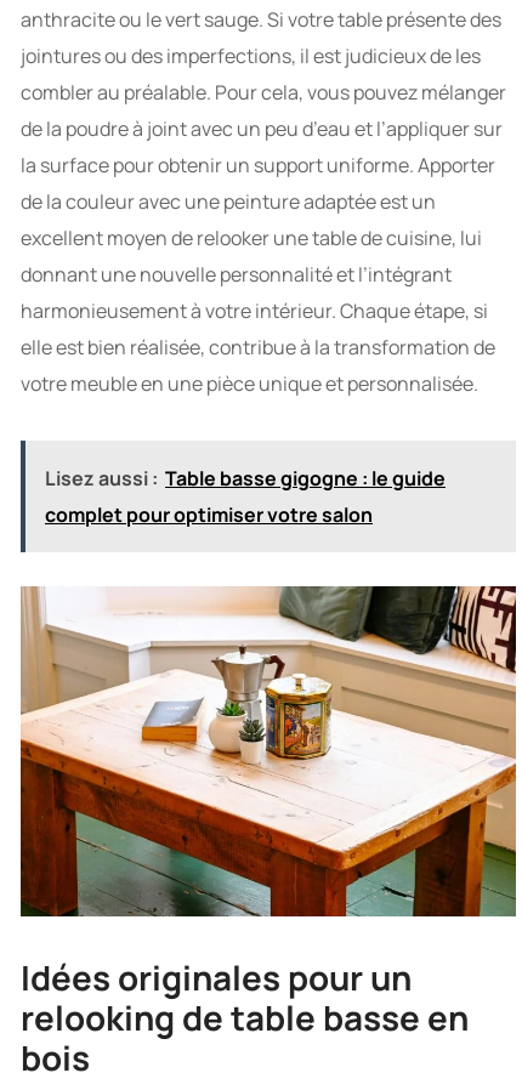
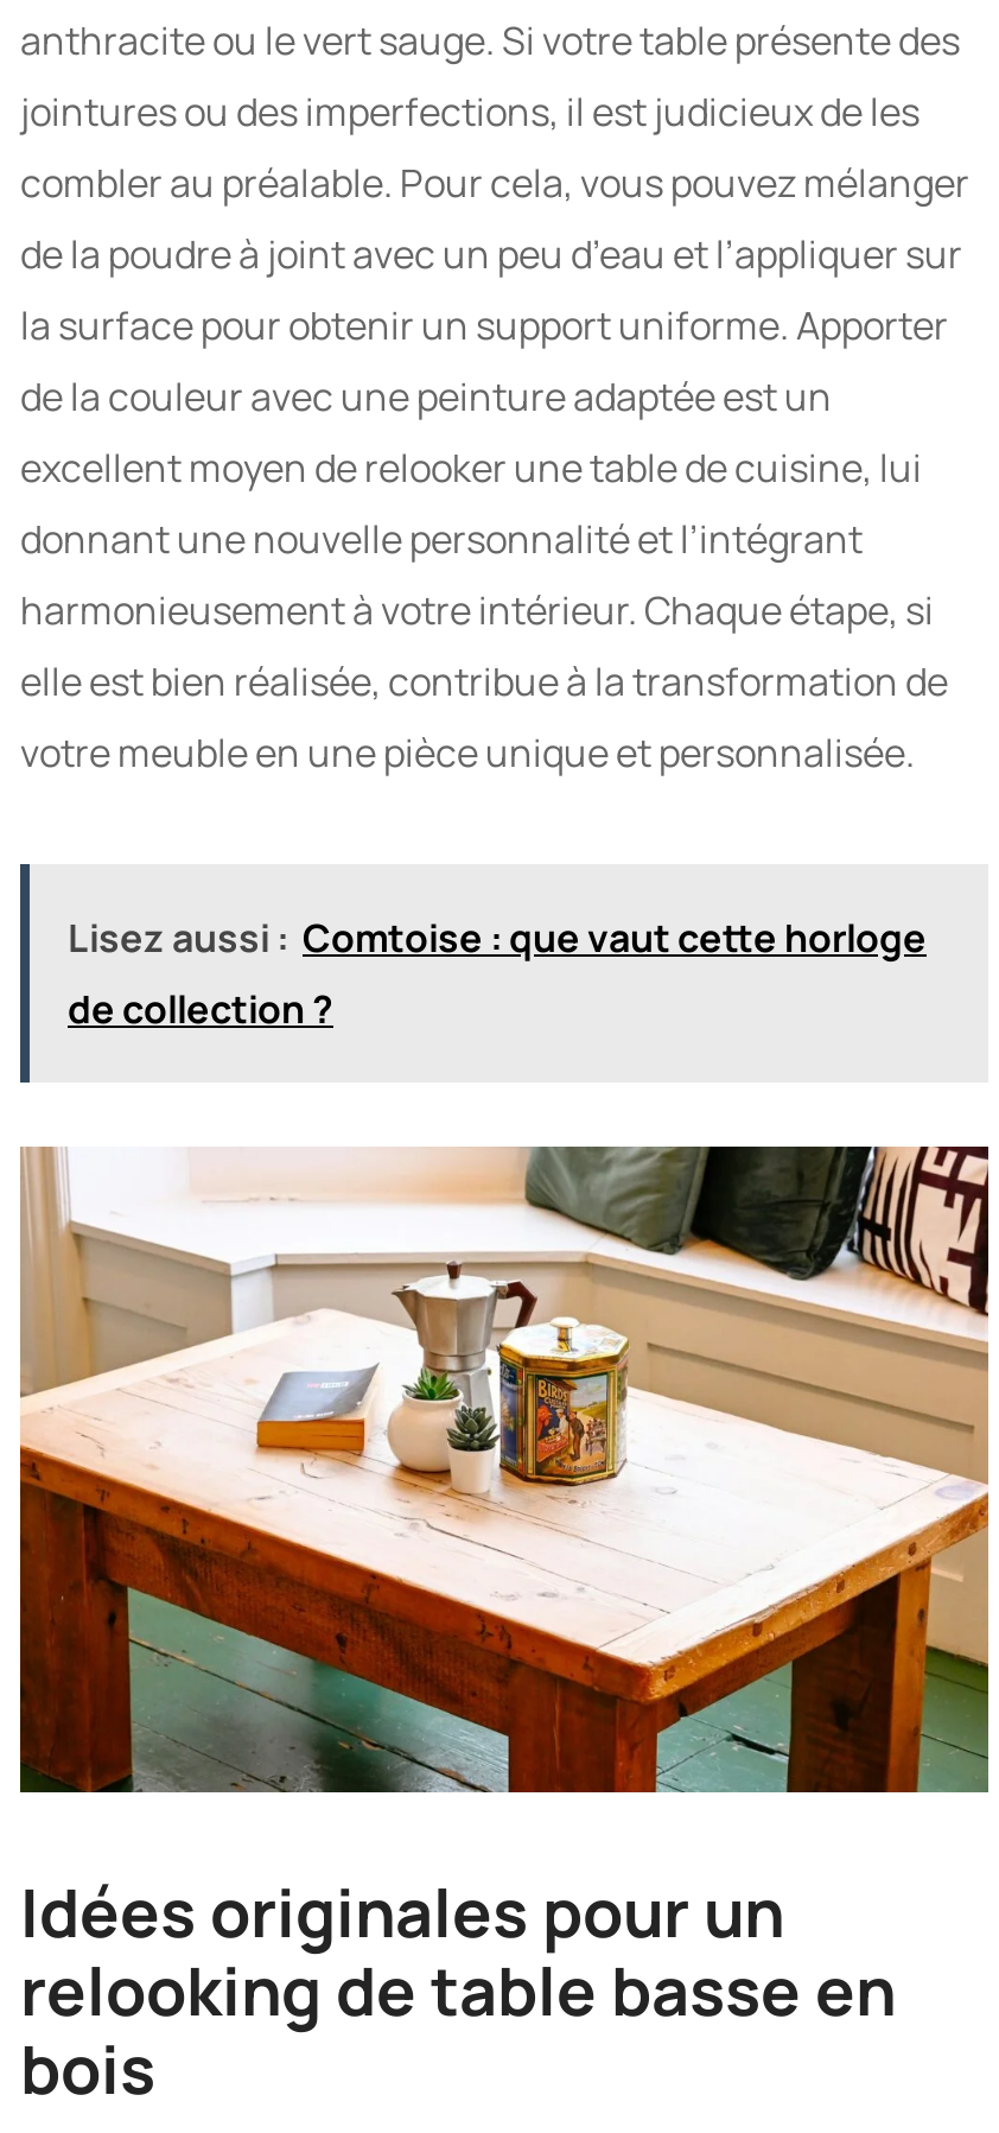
[45,465,446,528] Lisez aussi : Table basse gigogne : le guide | complet pour optimiser votre salon -> [68,910,927,1034] Lisez aussi : Comtoise : que vaut cette horloge | de collection ?

